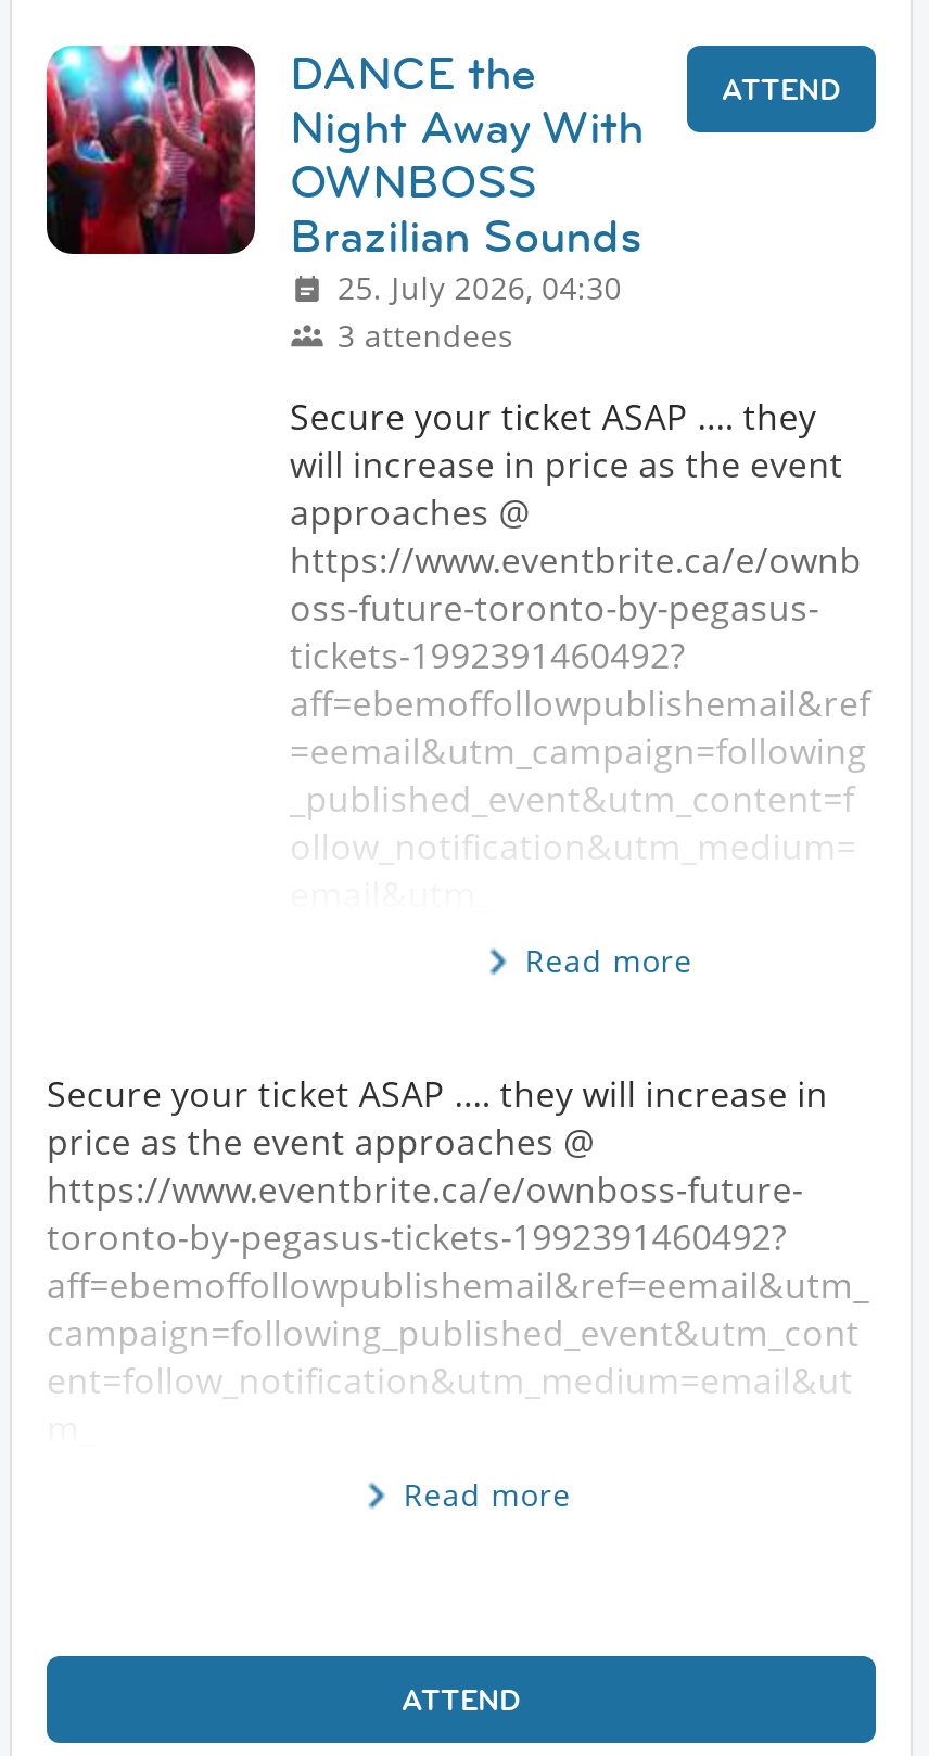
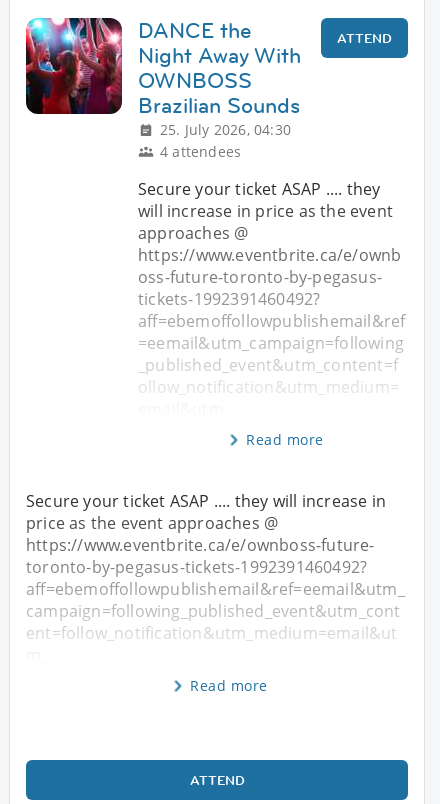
[338,314,514,355] 3 attendees -> [160,142,241,161] 4 attendees

